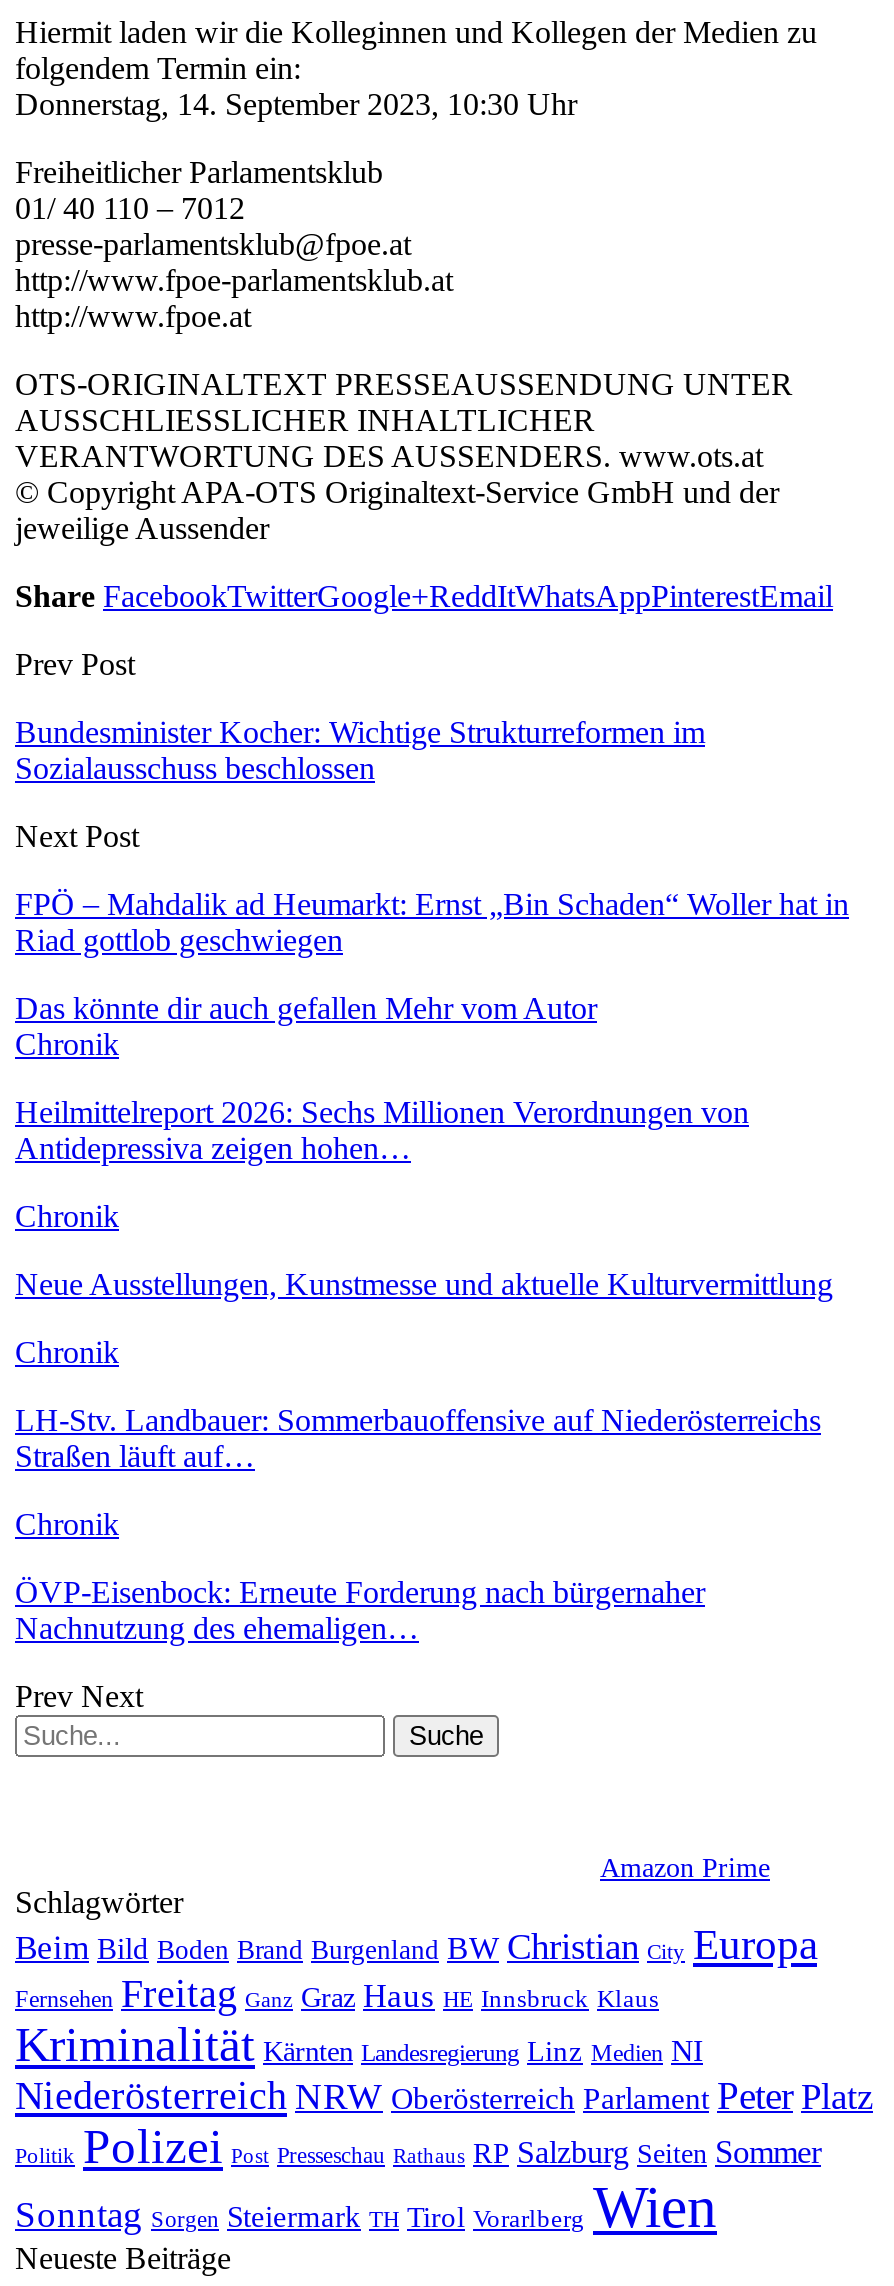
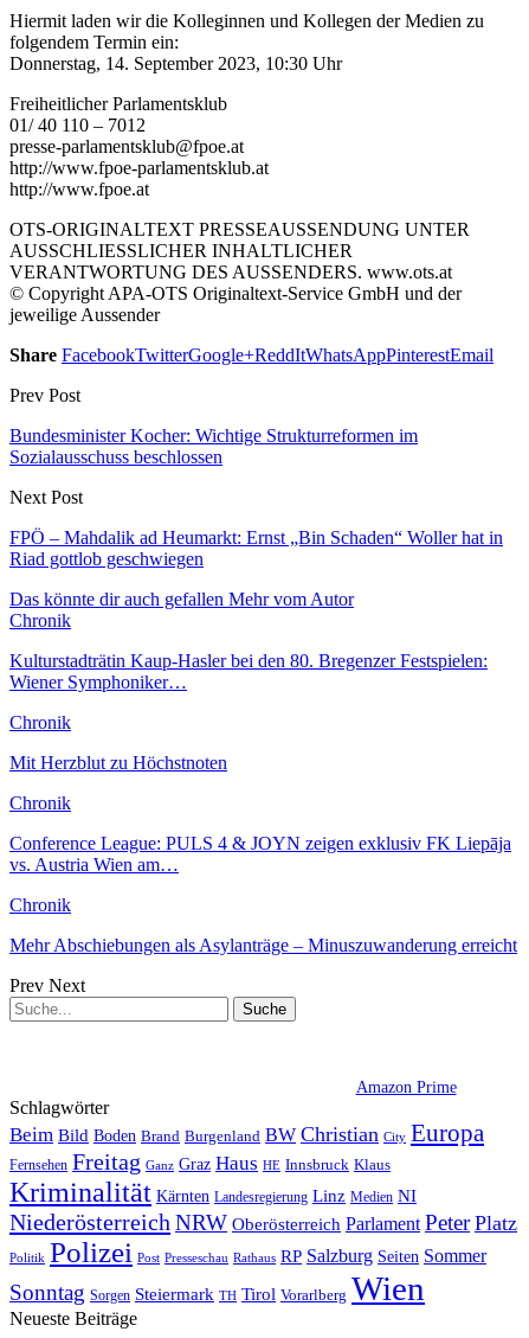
[15,1095,749,1165] Heilmittelreport 2026: Sechs Millionen Verordnungen von | Antidepressiva zeigen hohen… -> [9,650,488,692] Kulturstadträtin Kaup-Hasler bei den 80. Bregenzer Festspielen: | Wiener Symphoniker…
[15,1267,833,1301] Neue Ausstellungen, Kunstmesse und aktuelle Kulturvermittlung -> [9,752,227,772] Mit Herzblut zu Höchstnoten
[15,1403,821,1473] LH-Stv. Landbauer: Sommerbauoffensive auf Niederösterreichs | Straßen läuft auf… -> [9,833,511,874] Conference League: PULS 4 & JOYN zeigen exklusiv FK Liepāja | vs. Austria Wien am…
[15,1575,705,1645] ÖVP-Eisenbock: Erneute Forderung nach bürgernaher | Nachnutzung des ehemaligen… -> [9,935,517,955] Mehr Abschiebungen als Asylanträge – Minuszuwanderung erreicht

